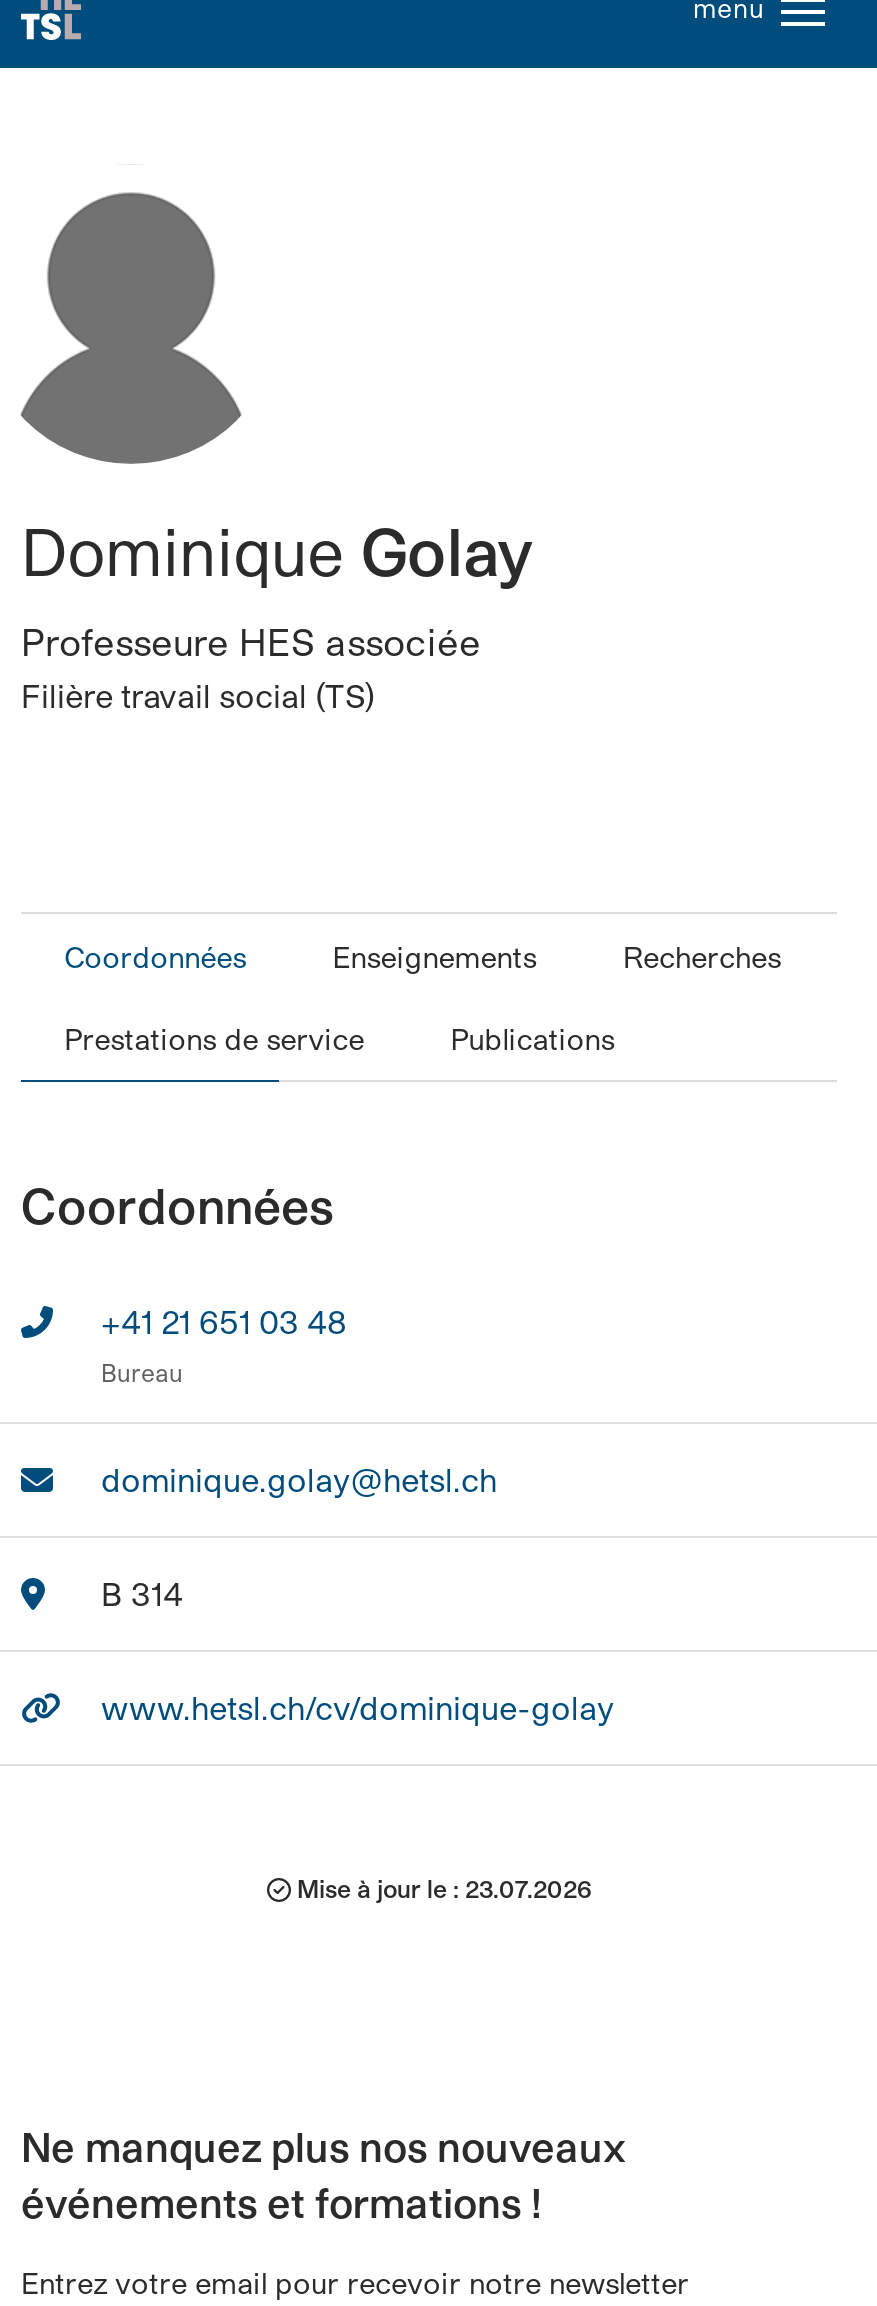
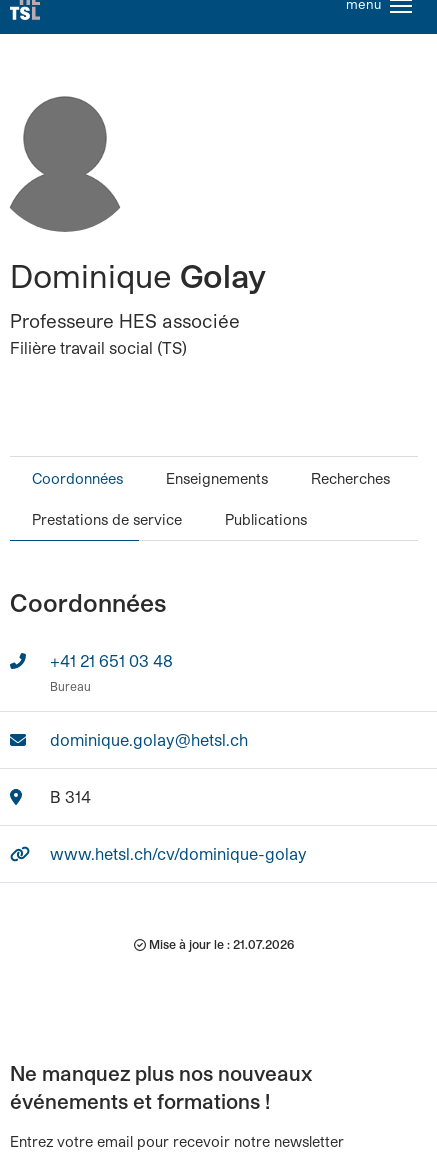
[291,1874,591,1902] Mise à jour le : 23.07.2026 -> [146,937,294,951] Mise à jour le : 21.07.2026

